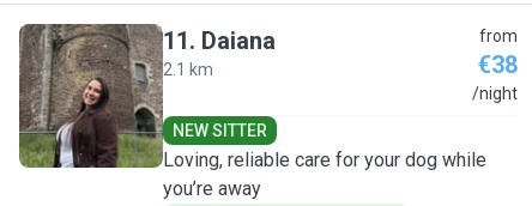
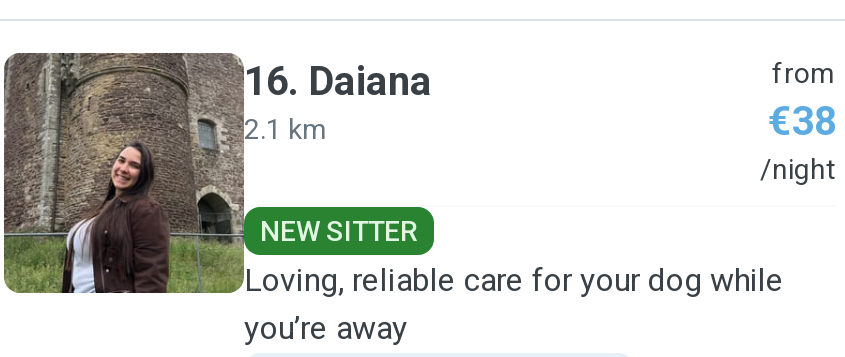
[163,26,276,55] 11. Daiana -> [244,57,432,105] 16. Daiana

